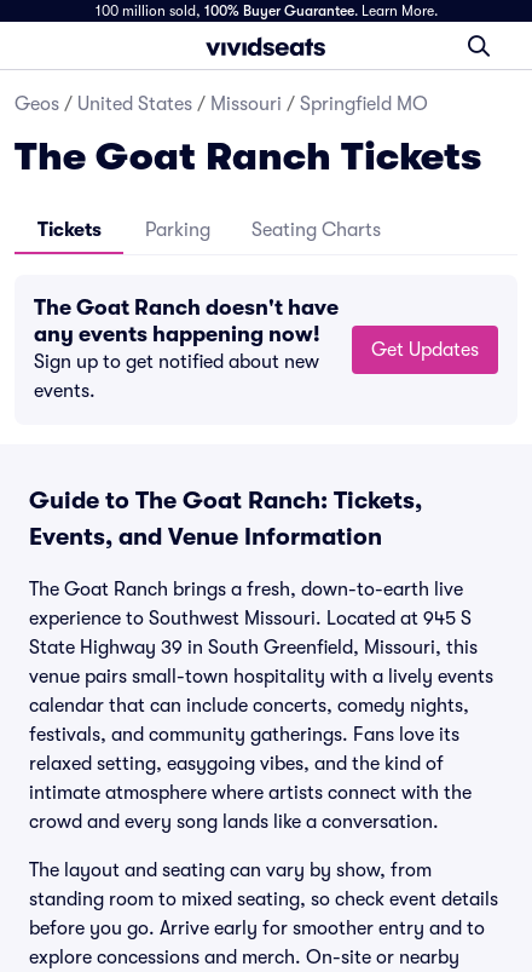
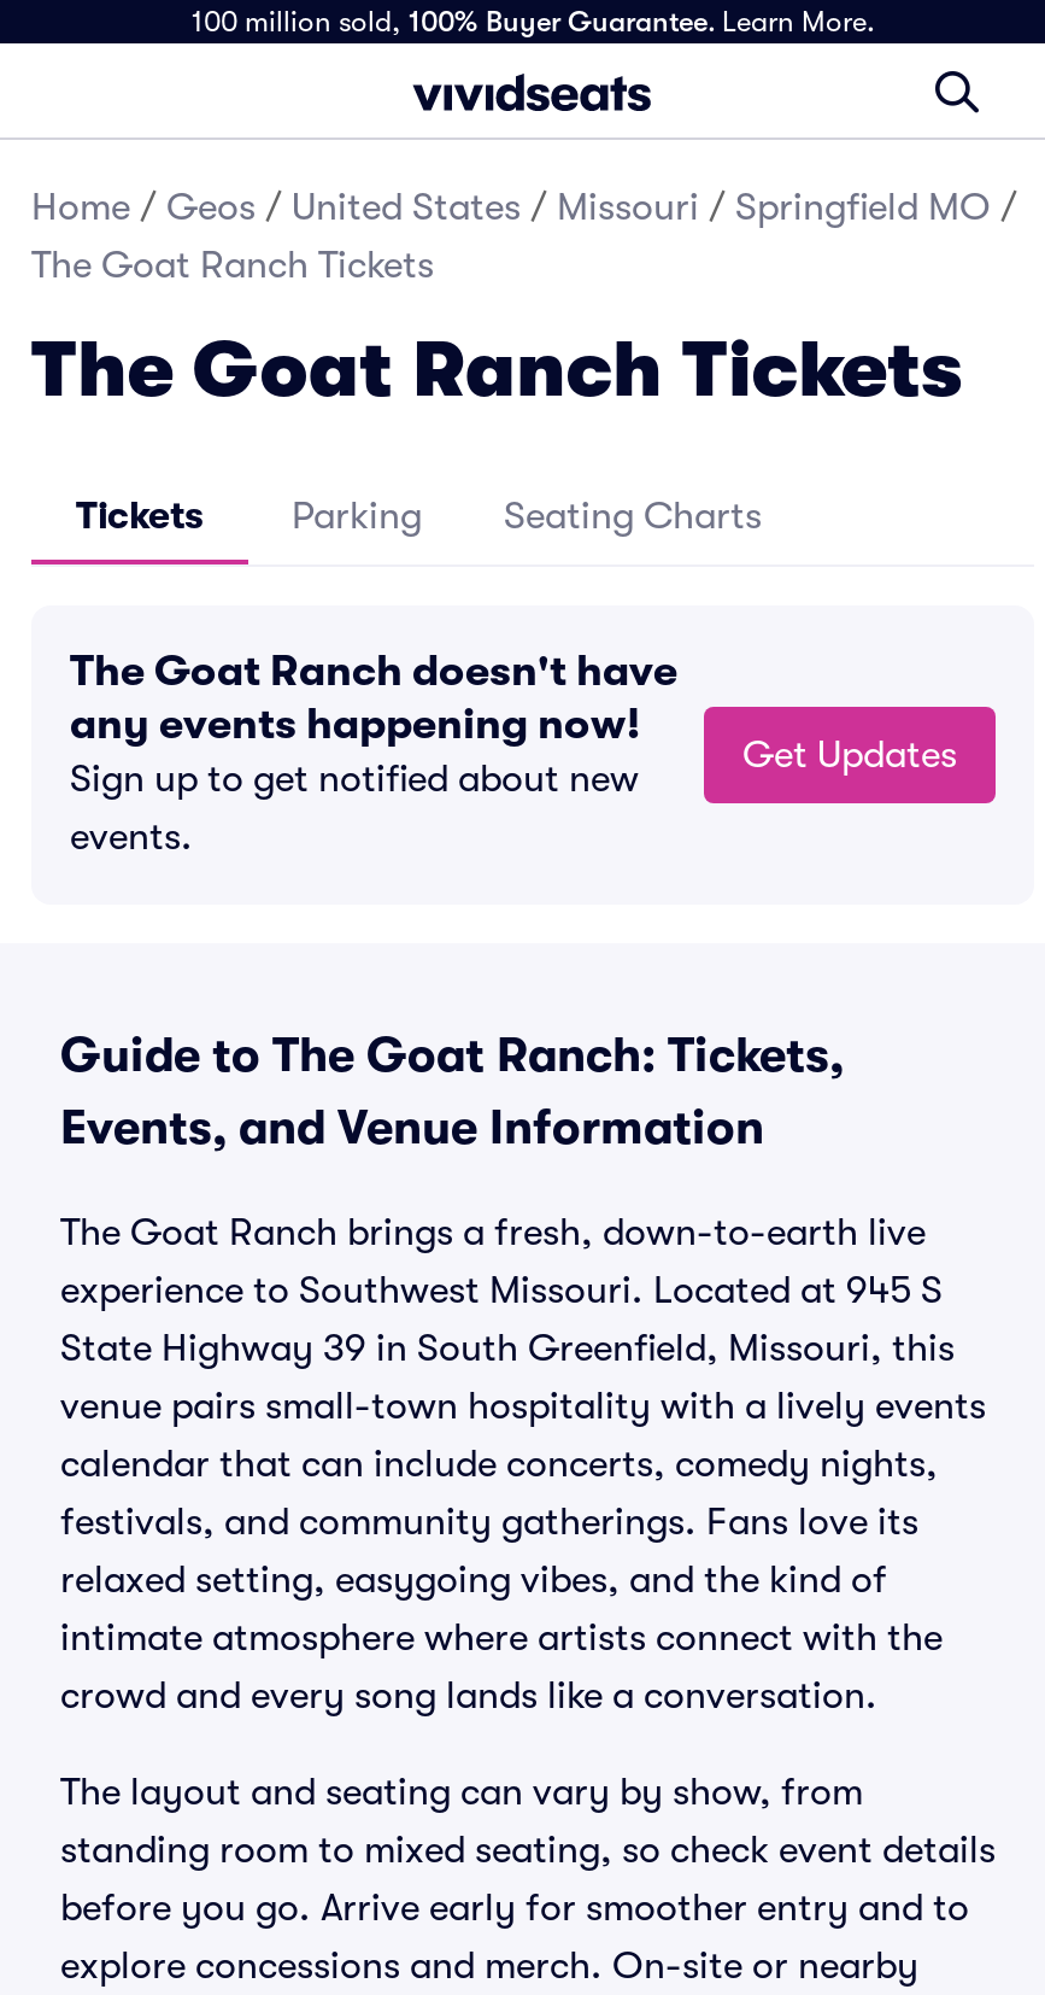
[15,93,428,115] Geos / United States / Missouri / Springfield MO -> [31,186,1017,287] Home / Geos / United States / Missouri / Springfield MO / | The Goat Ranch Tickets

